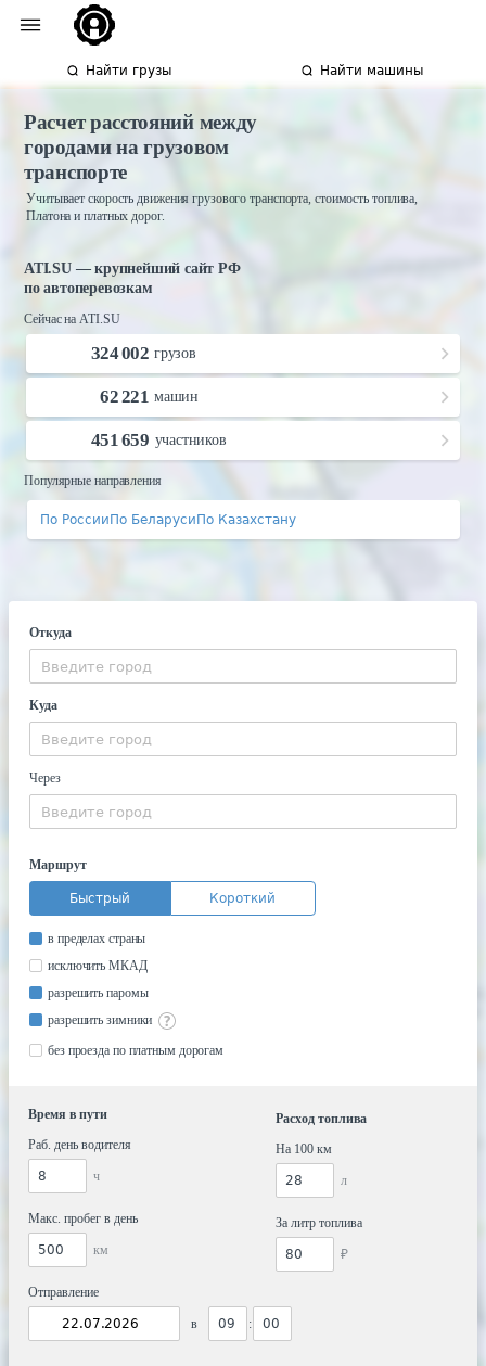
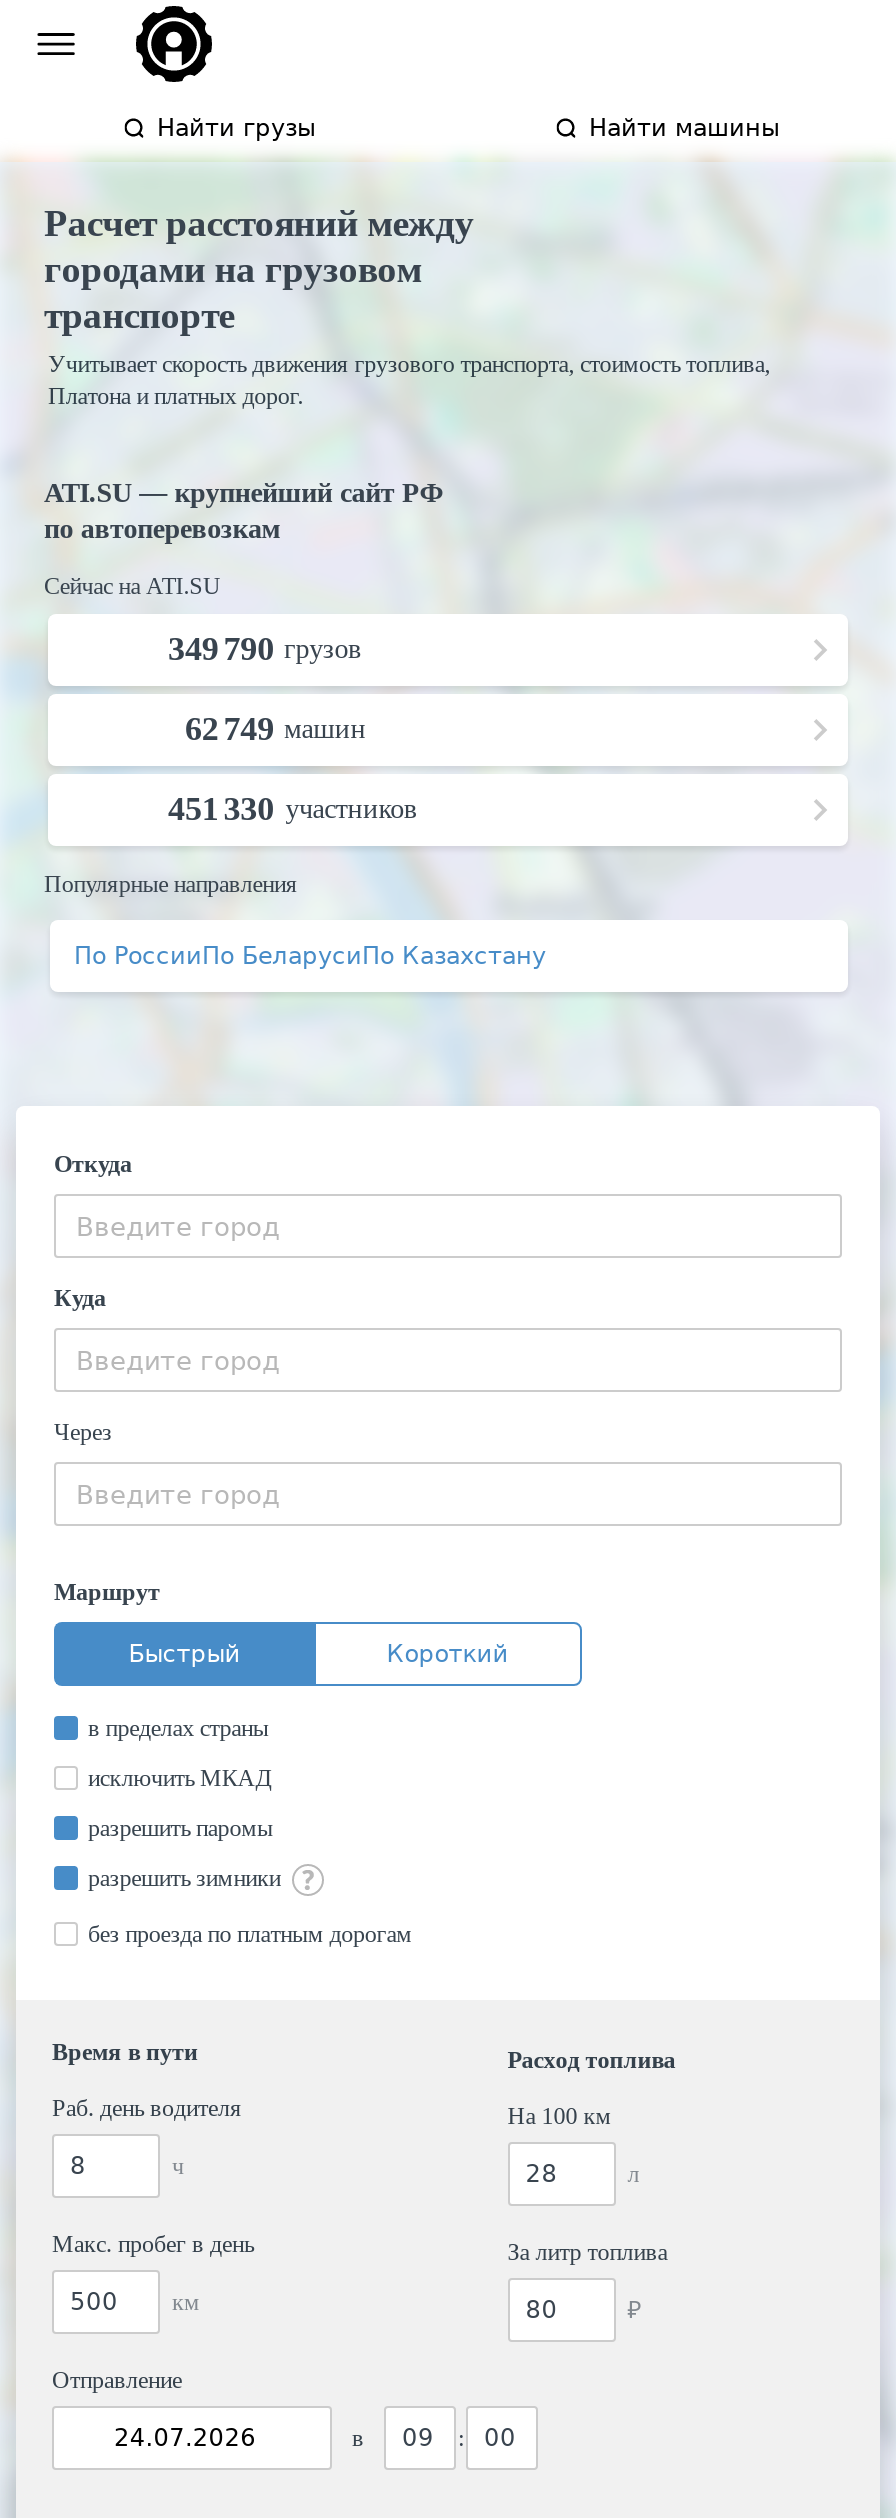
[91,343,196,363] 324 002 грузов -> [168,630,362,668] 349 790 грузов
[100,386,199,407] 62 221 машин -> [185,710,366,748] 62 749 машин
[91,430,226,450] 451 659 участников -> [168,790,417,828] 451 330 участников

